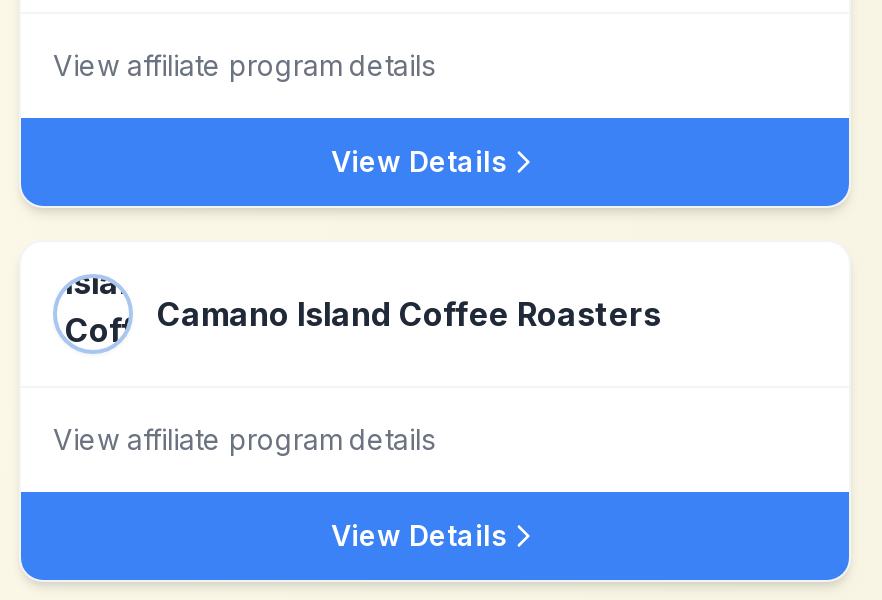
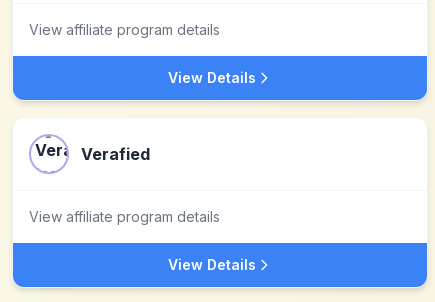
[63,278,661,344] [image] | Camano Island Coffee Roasters -> [35,136,150,173] [image] | Verafied

